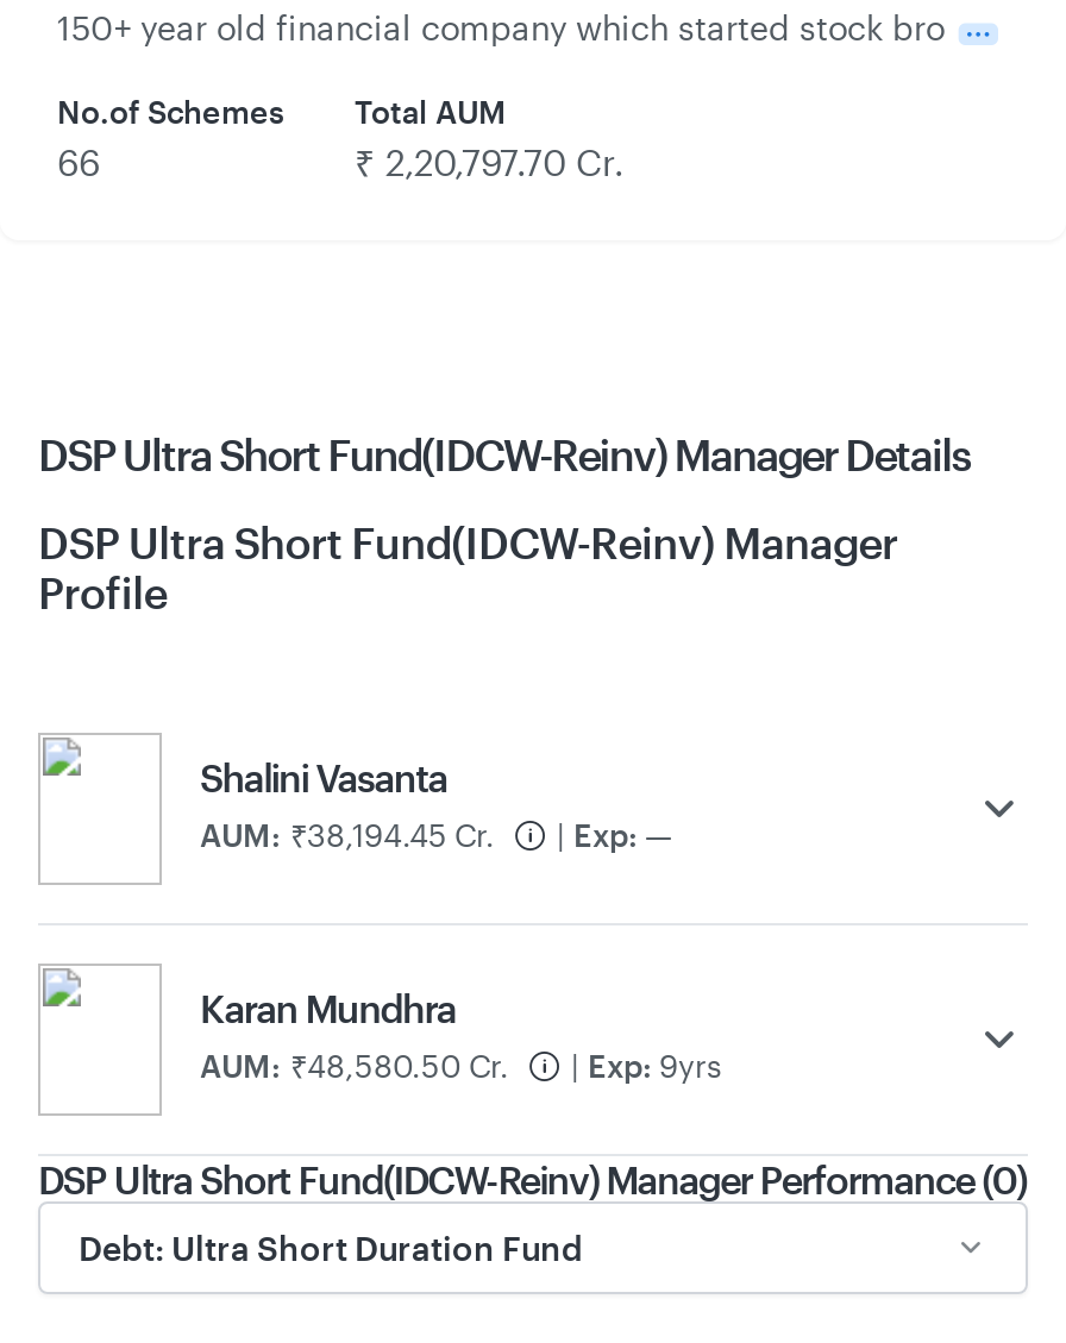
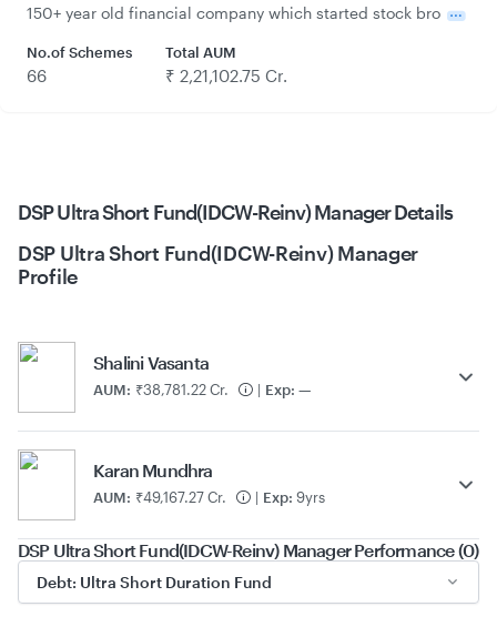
[355,139,623,182] ₹ 2,20,797.70 Cr. -> [165,65,287,85] ₹ 2,21,102.75 Cr.
[200,816,495,854] AUM: ₹38,194.45 Cr. -> [93,381,229,398] AUM: ₹38,781.22 Cr.
[200,1047,509,1085] AUM: ₹48,580.50 Cr. -> [93,488,226,506] AUM: ₹49,167.27 Cr.

